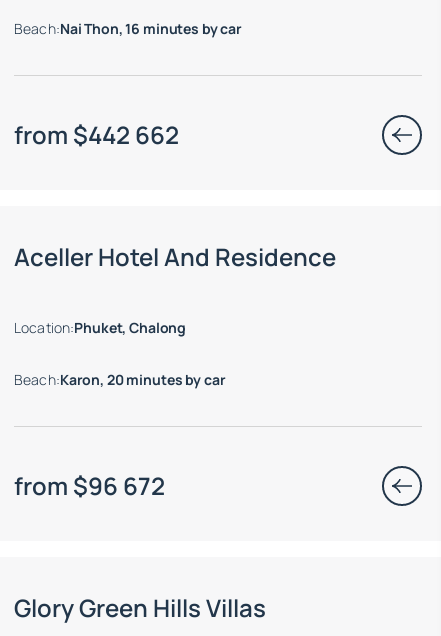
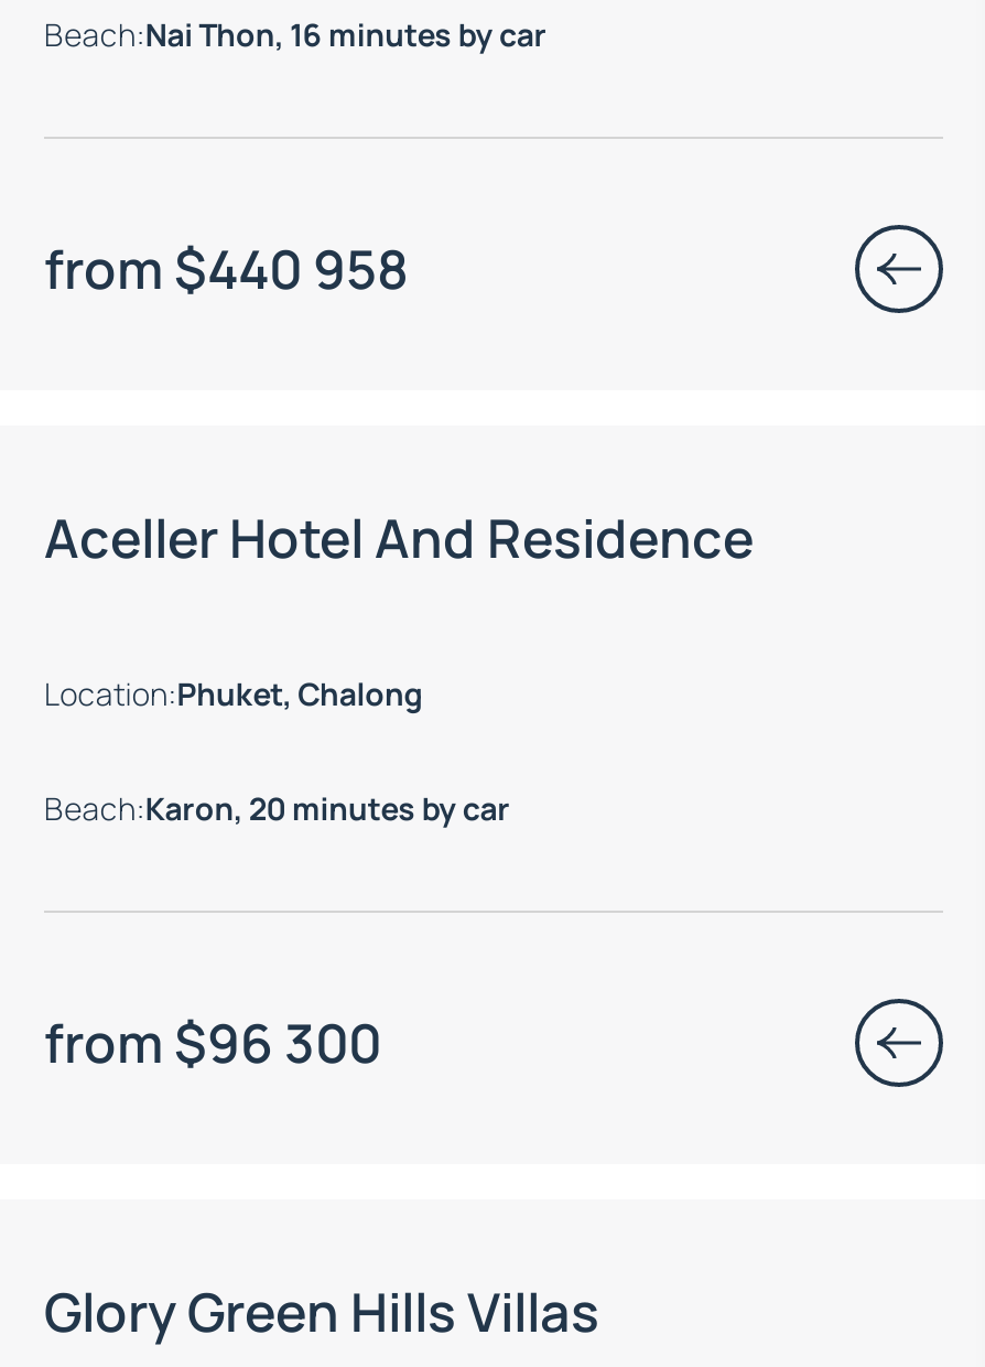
[14,118,179,151] from $442 662 -> [44,232,408,305] from $440 958
[14,469,165,502] from $96 672 -> [44,1005,381,1078] from $96 300

